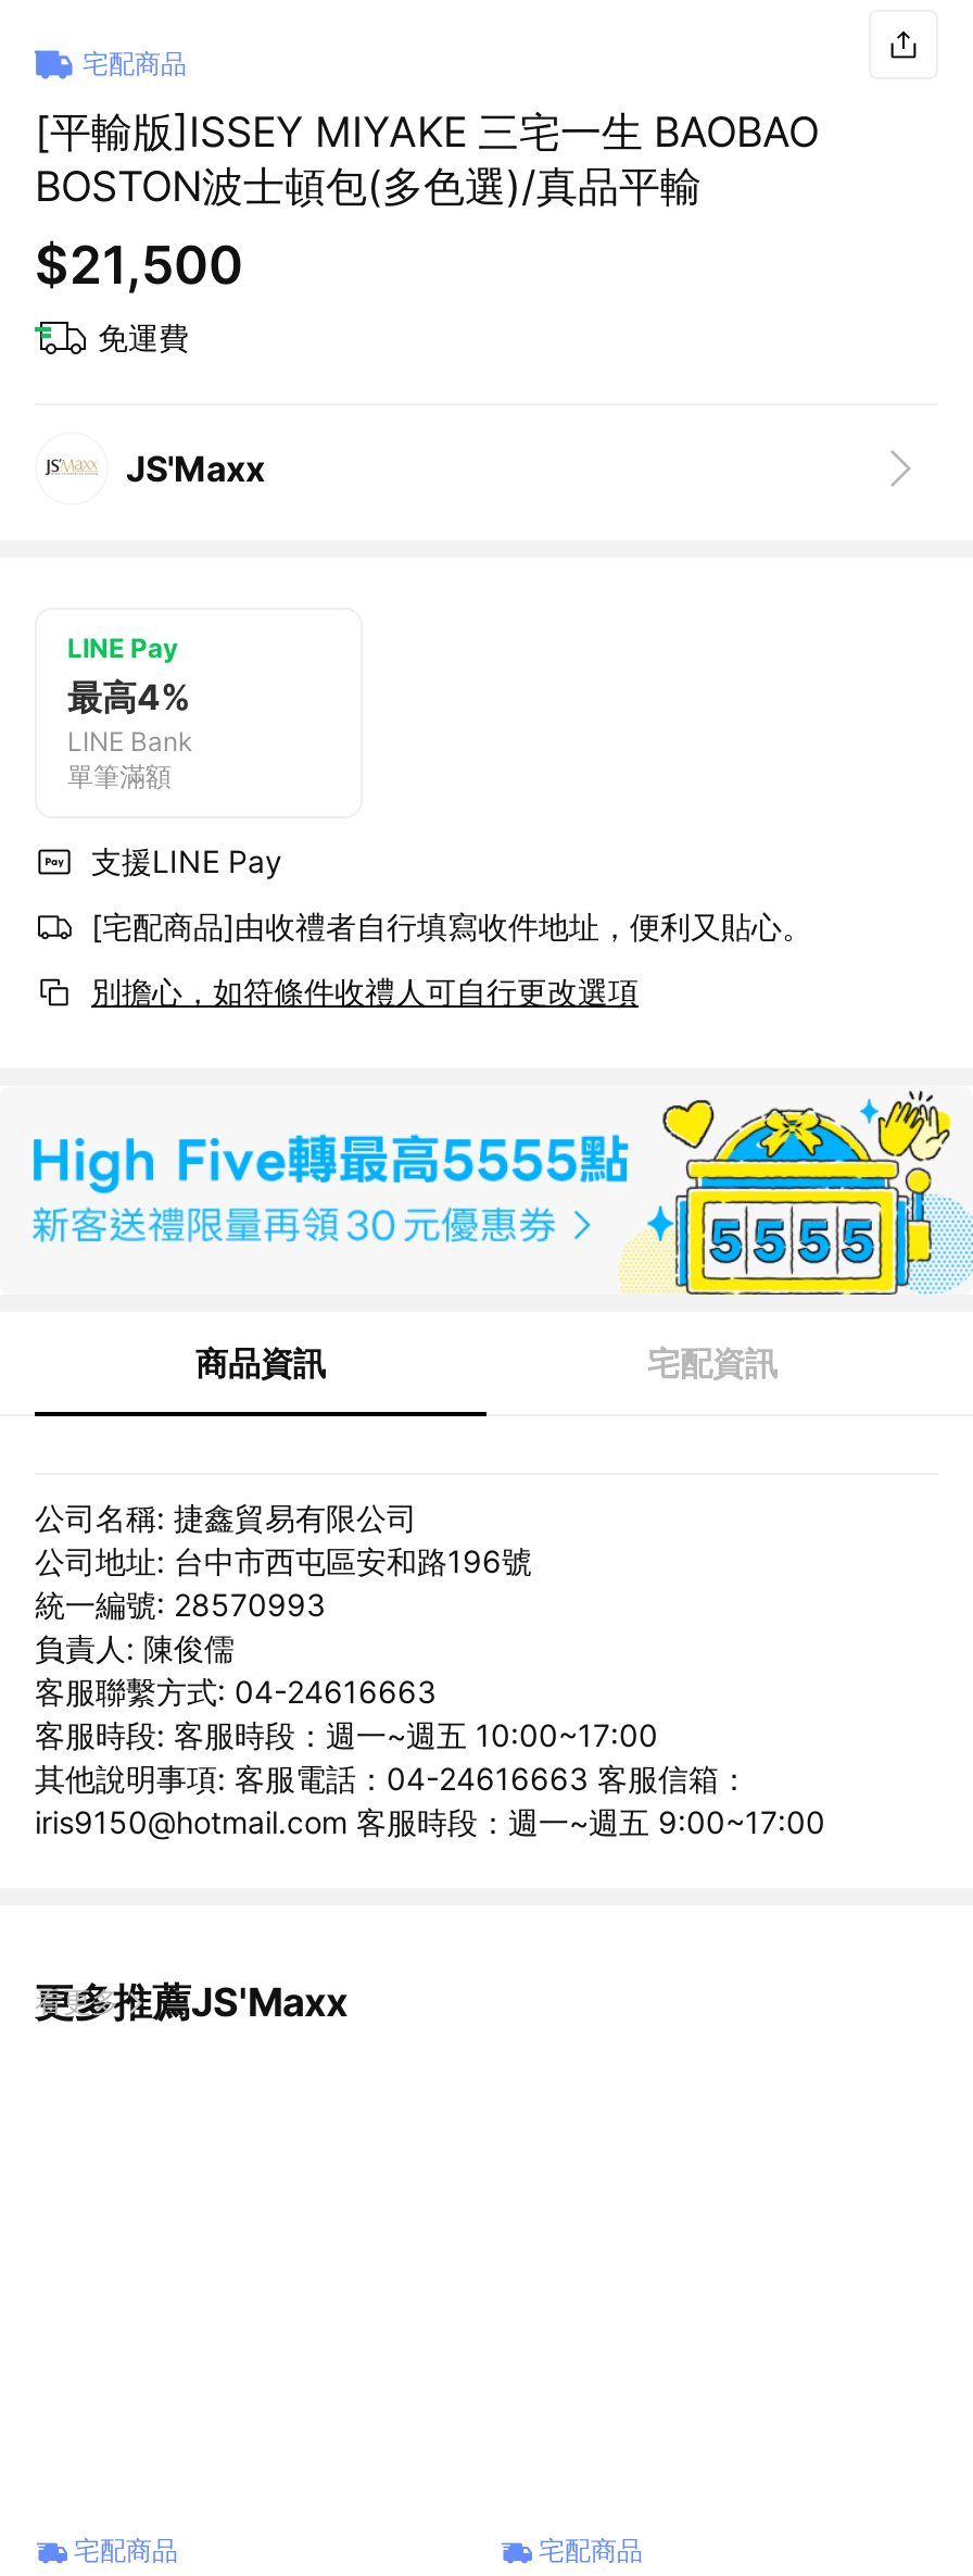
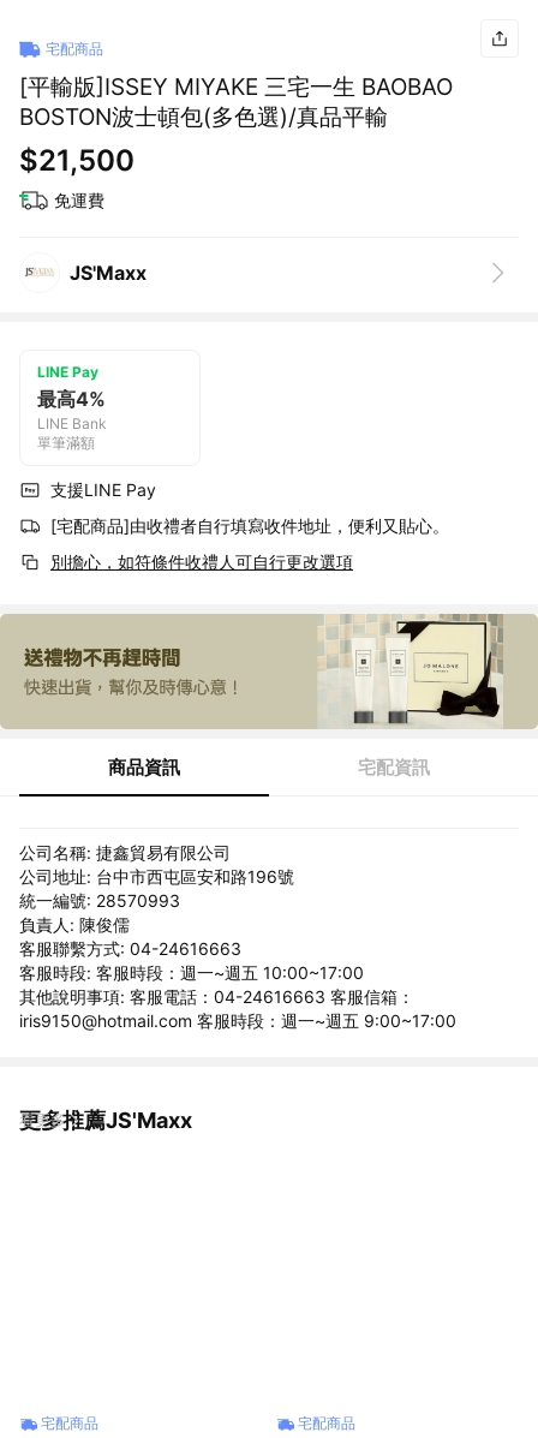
[7,1086,966,1297] [image] -> [4,613,534,729] [image]

